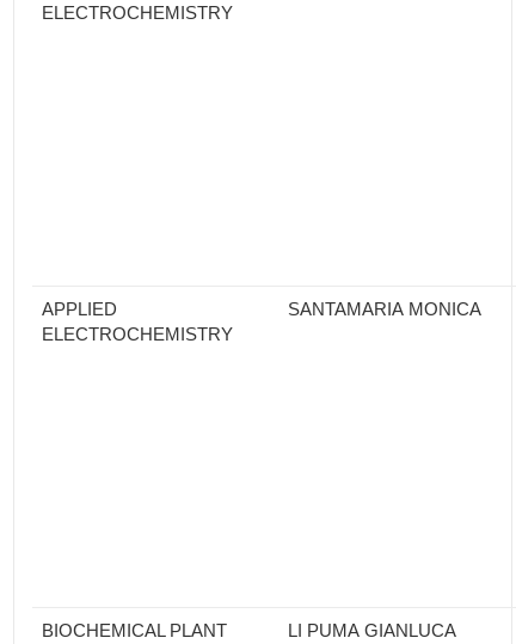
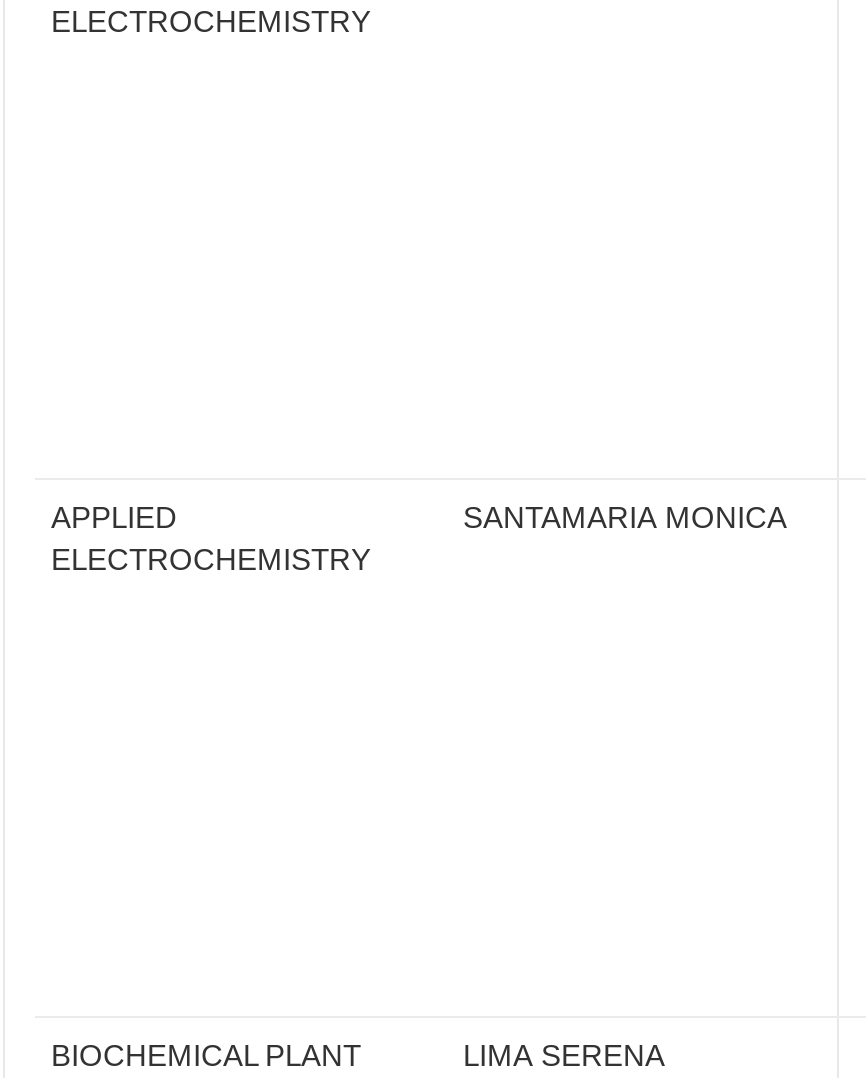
[288,621,456,641] LI PUMA GIANLUCA -> [463,1039,665,1073] LIMA SERENA

